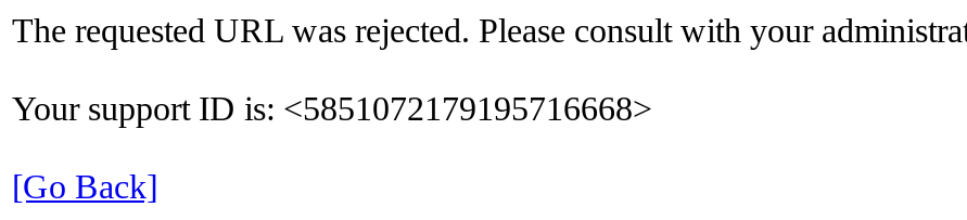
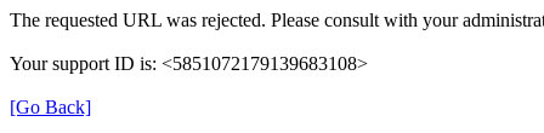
[12,90,652,127] Your support ID is: <5851072179195716668> -> [10,53,368,74] Your support ID is: <5851072179139683108>

